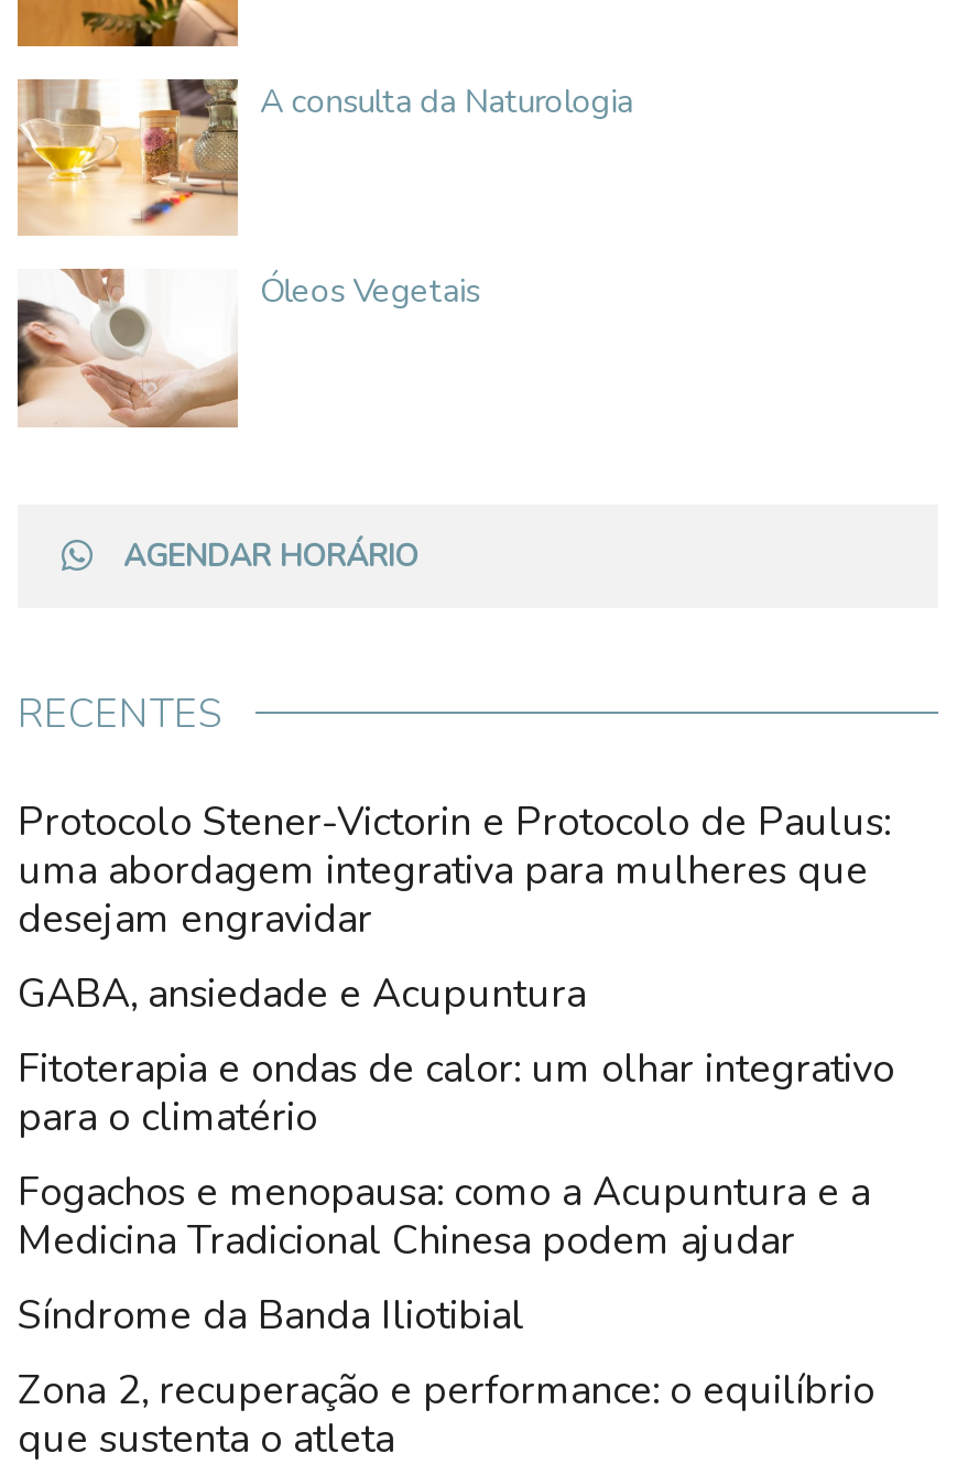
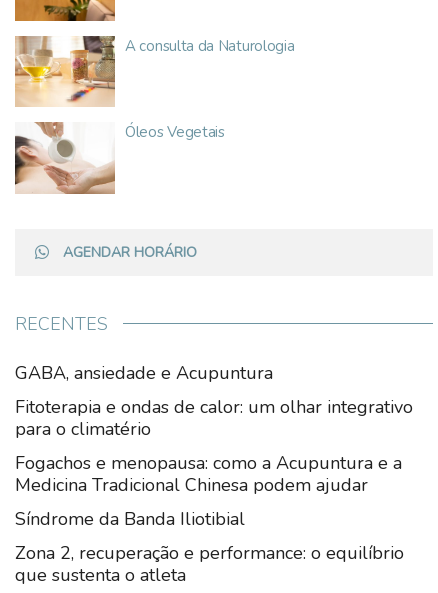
[18,794,890,944] Protocolo Stener-Victorin e Protocolo de Paulus: | uma abordagem integrativa para mulheres que | desejam engravidar -> none

